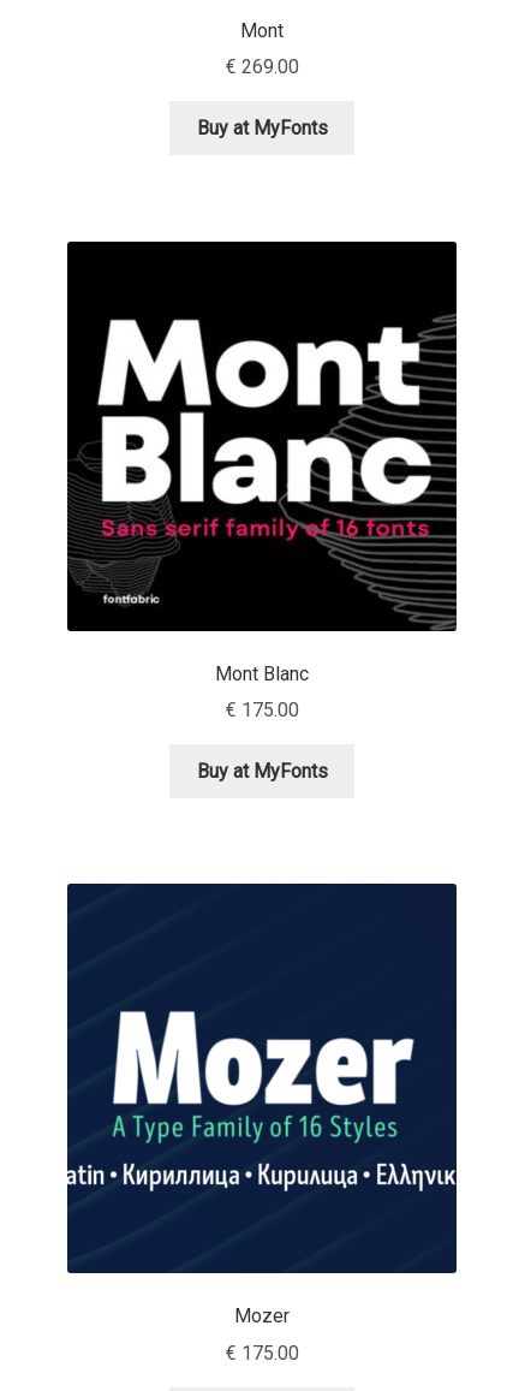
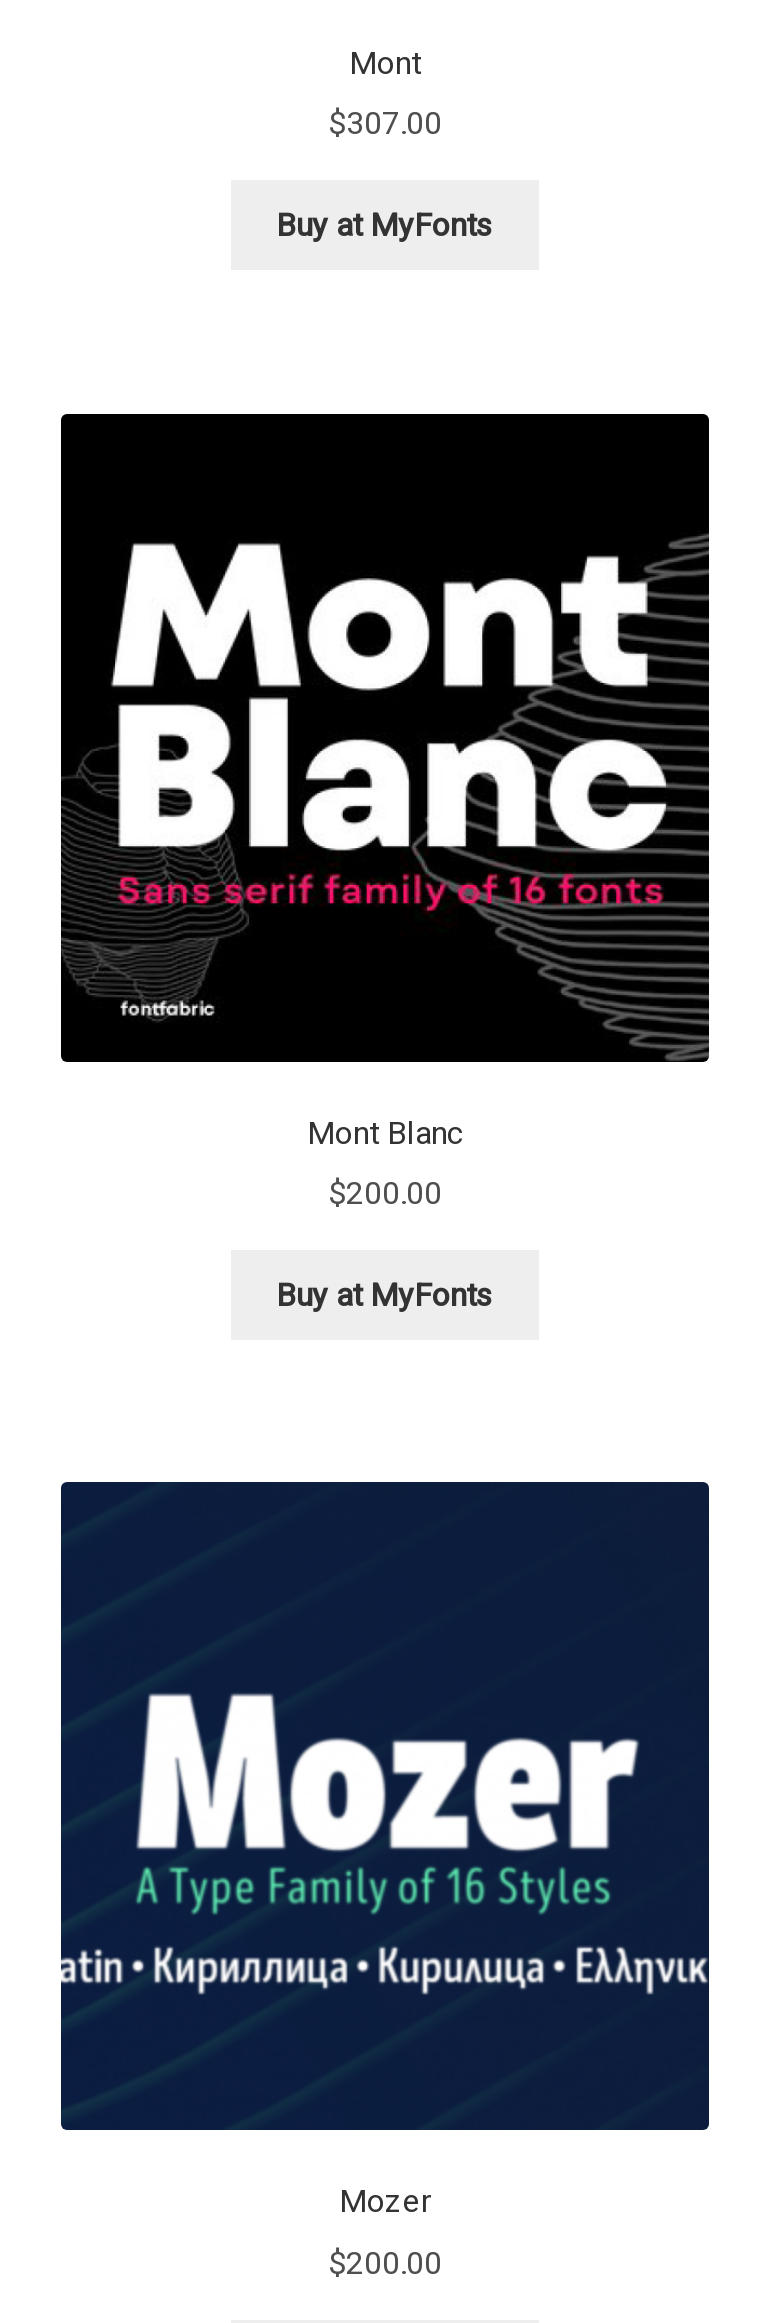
[225,56,299,79] €269.00 -> [328,105,442,143] $307.00
[225,699,299,722] €175.00 -> [328,1174,442,1212] $200.00
[225,1342,299,1365] €175.00 -> [328,2244,442,2282] $200.00

